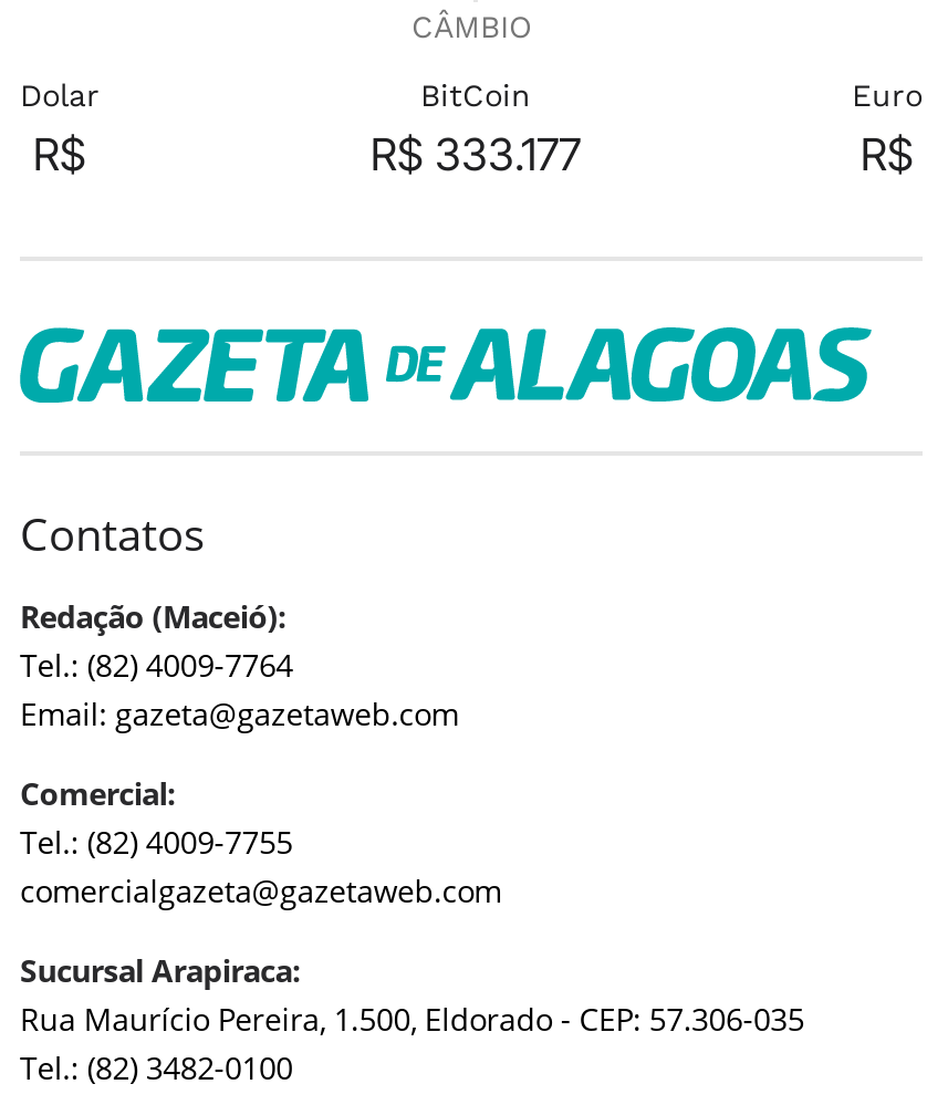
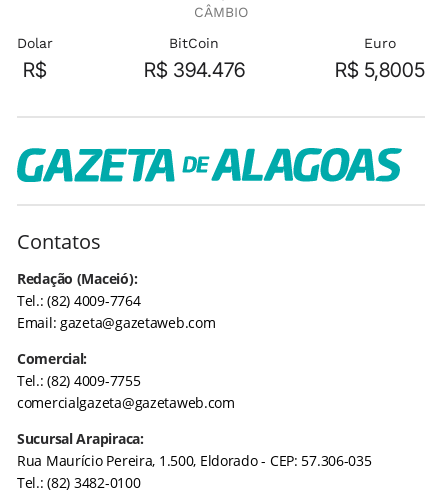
[371,128,581,181] R$ 333.177 -> [143,58,244,82] R$ 394.476
[861,128,914,181] R$ -> [335,58,425,82] R$ 5,8005

